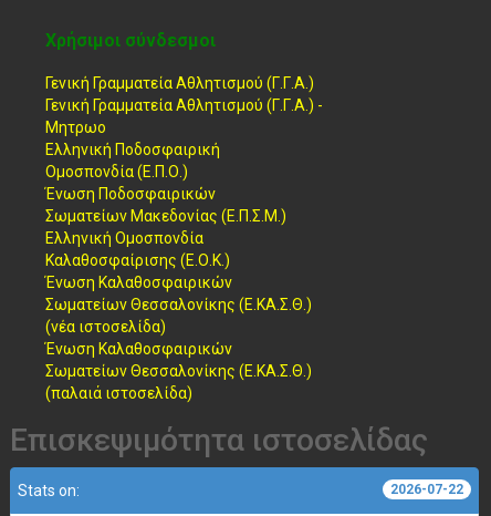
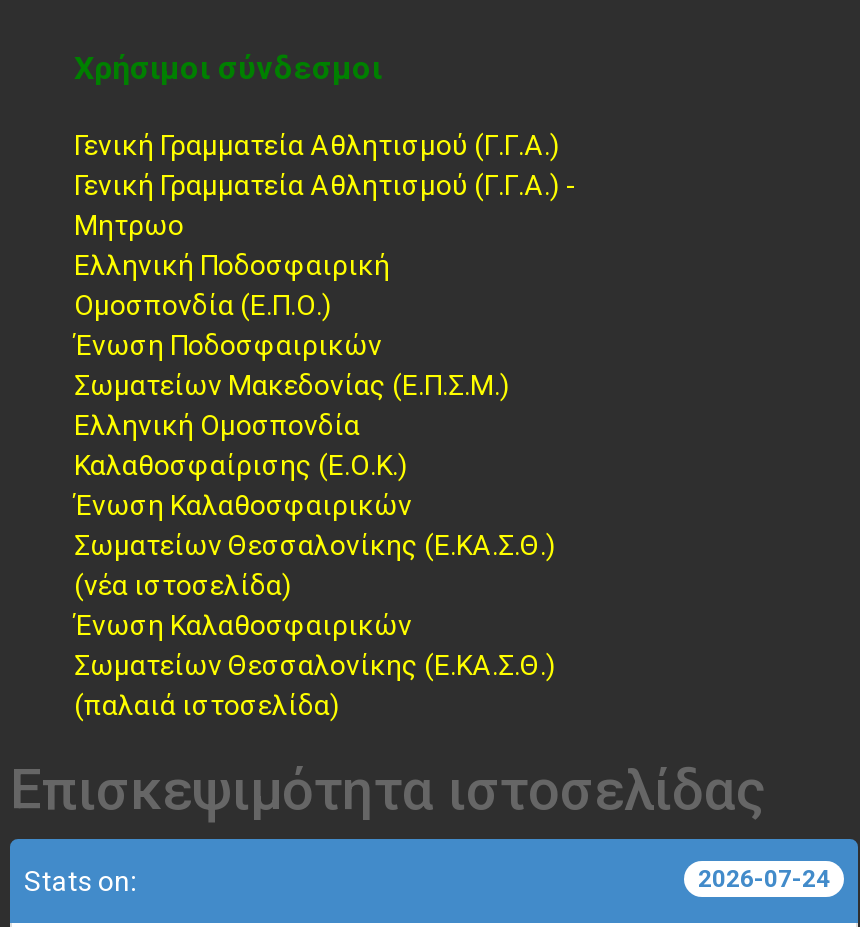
[390,482,463,497] 2026-07-22 -> [698,865,830,893] 2026-07-24

